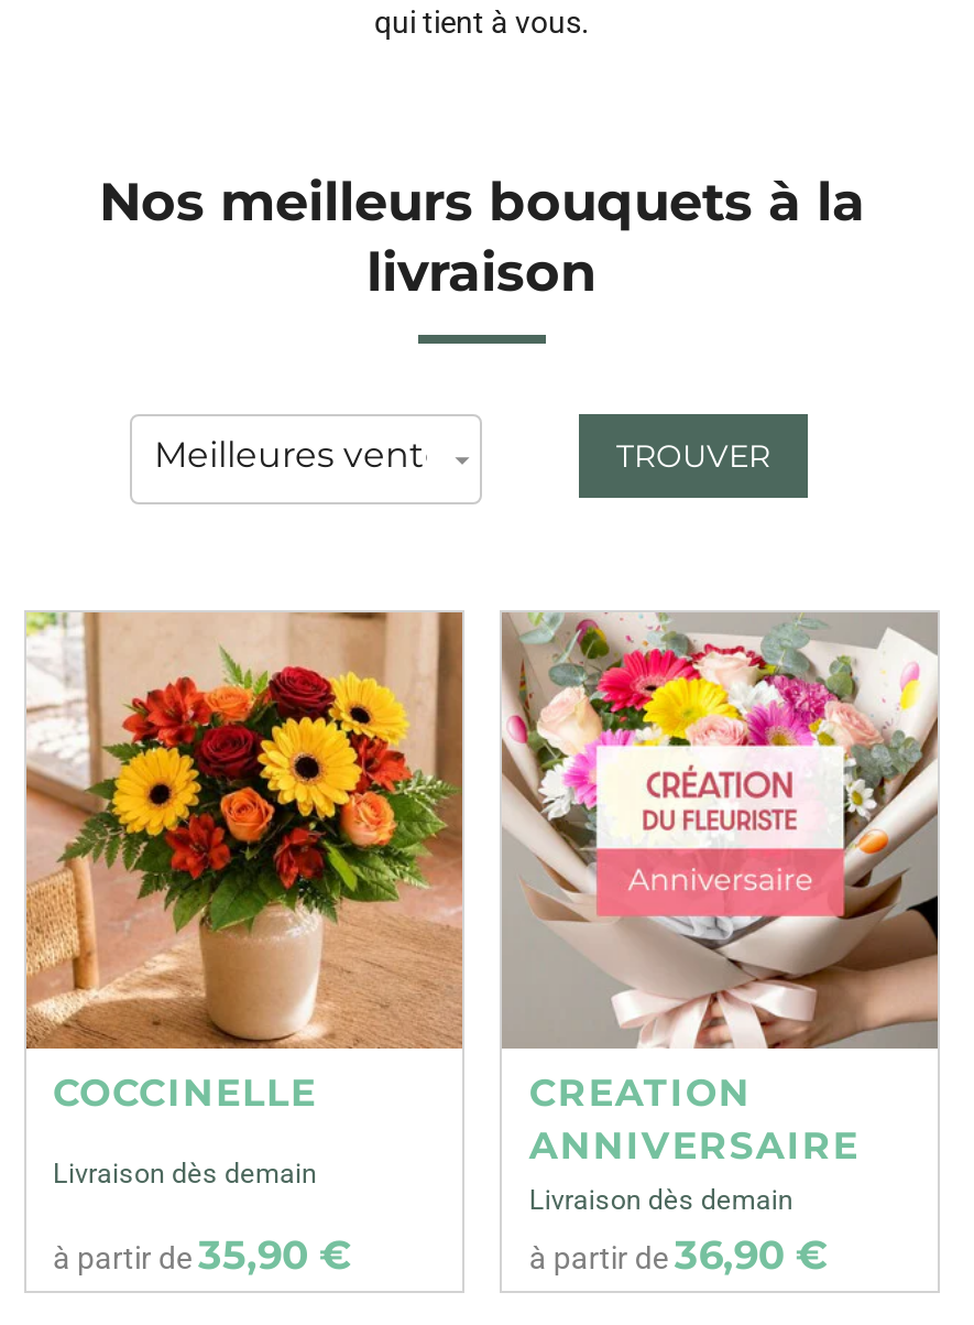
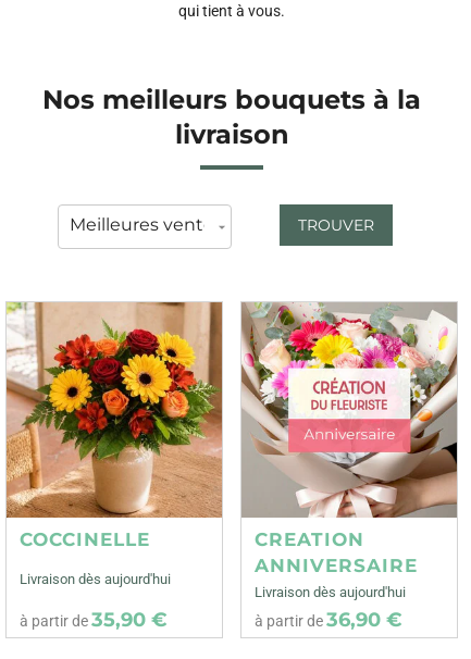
[53,1156,317,1189] Livraison dès demain -> [20,571,171,587] Livraison dès aujourd'hui
[529,1182,793,1215] Livraison dès demain -> [255,584,406,600] Livraison dès aujourd'hui

